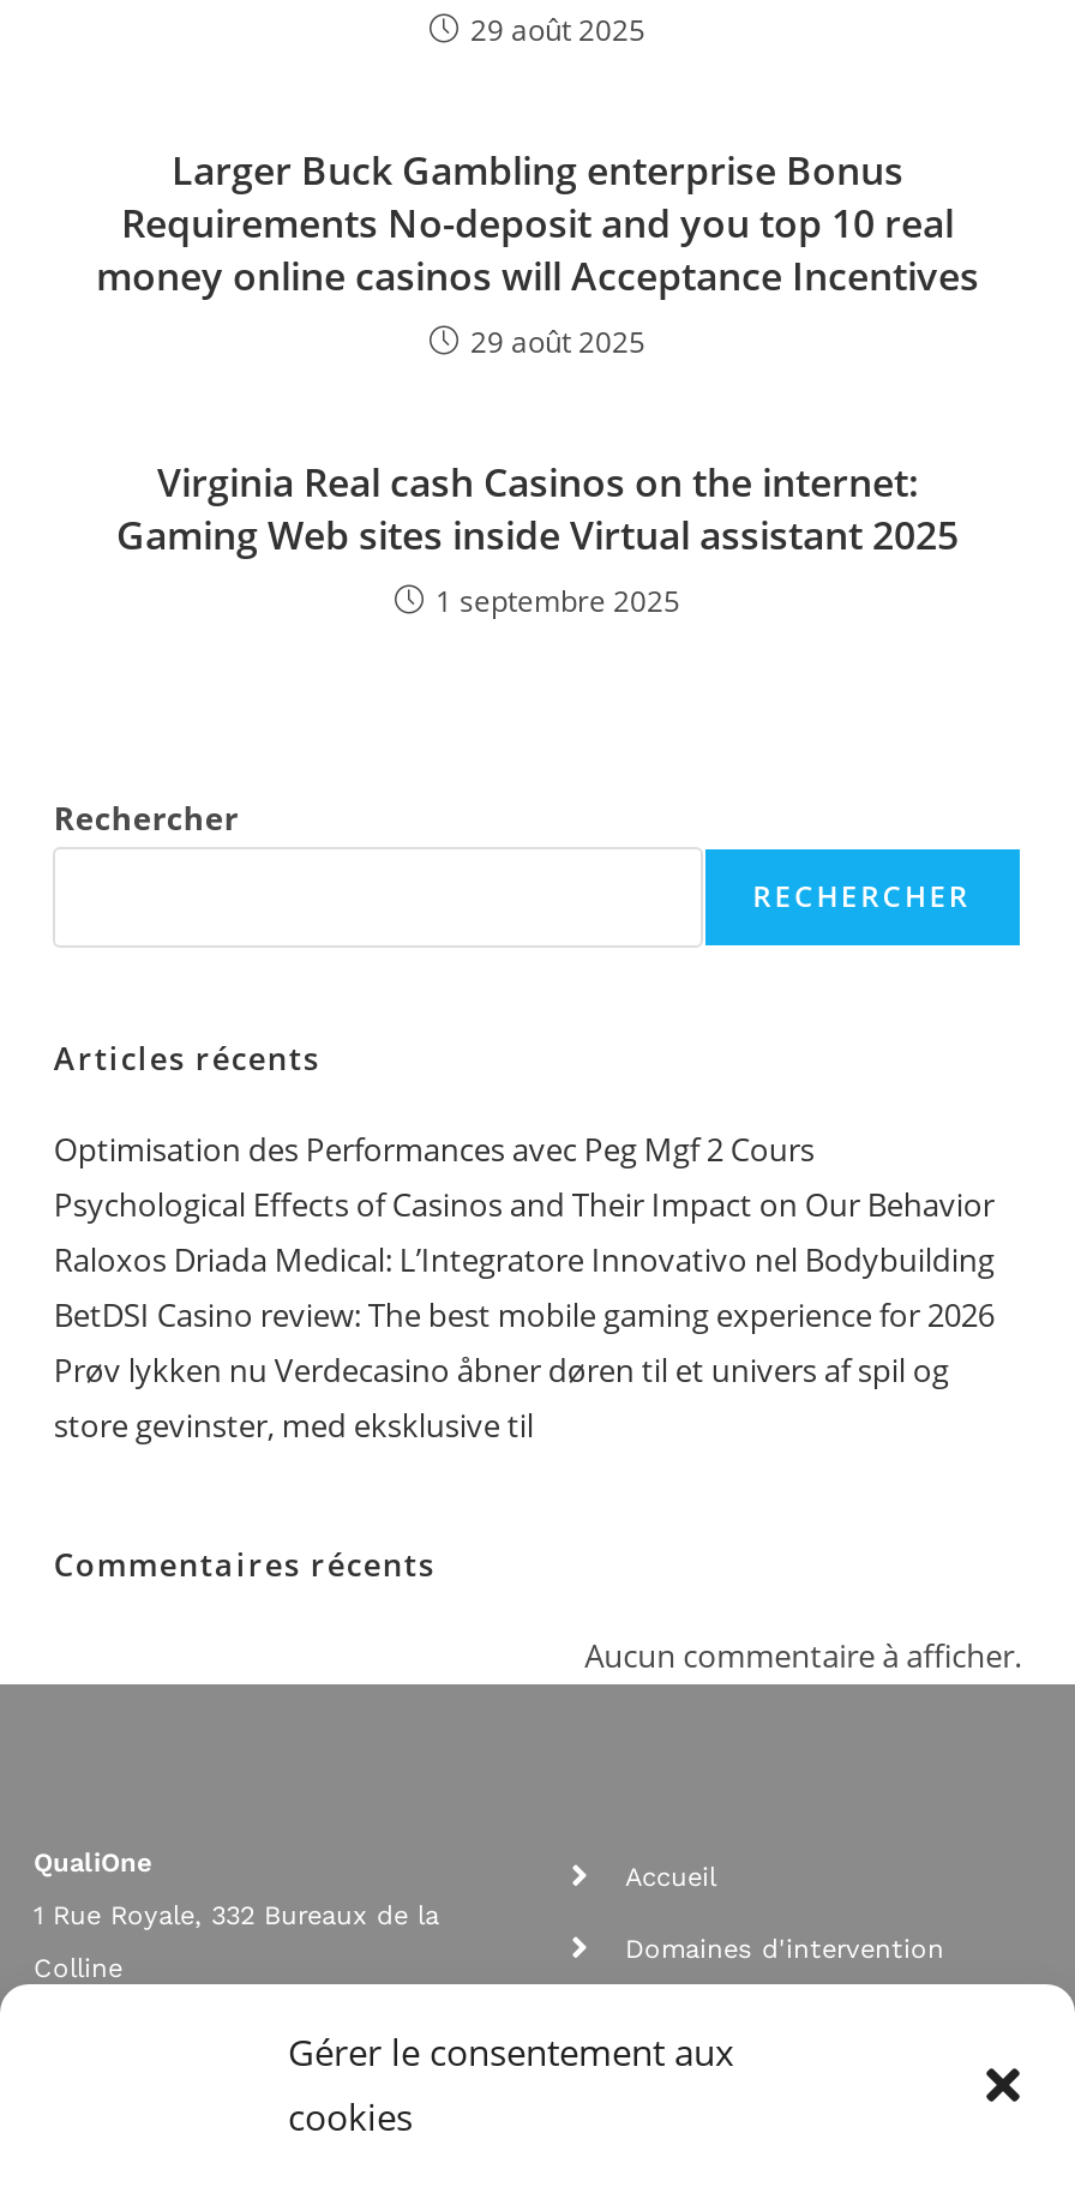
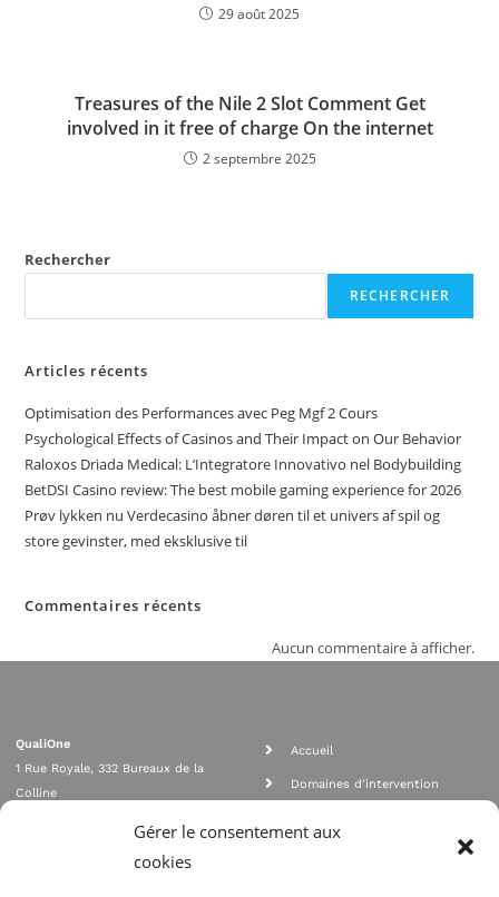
[96,144,979,622] Larger Buck Gambling enterprise Bonus | Requirements No-deposit and you top 10 real | money online casinos will Acceptance Incentives | 29 août 2025 | Virginia Real cash Casinos on the internet: | Gaming Web sites inside Virtual assistant 2025 | 1 septembre 2025 -> [66,91,433,168] Treasures of the Nile 2 Slot Comment Get | involved in it free of charge On the internet | 2 septembre 2025

